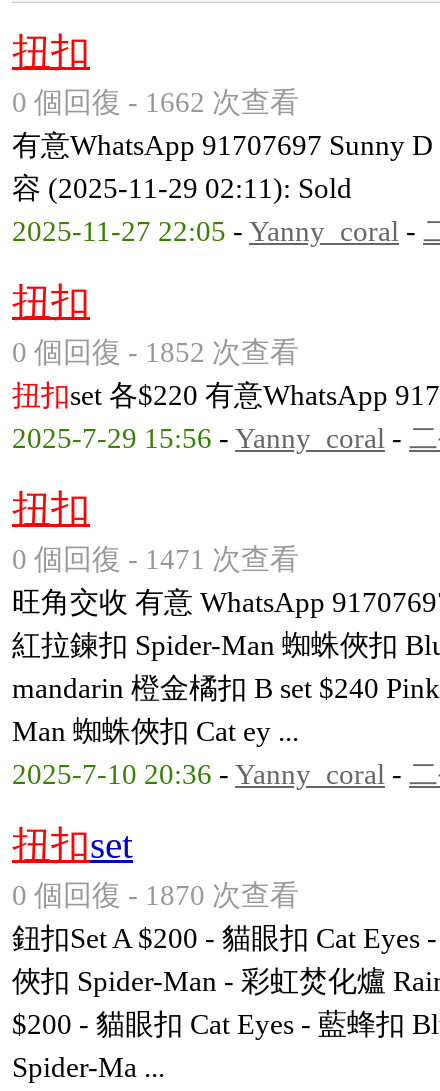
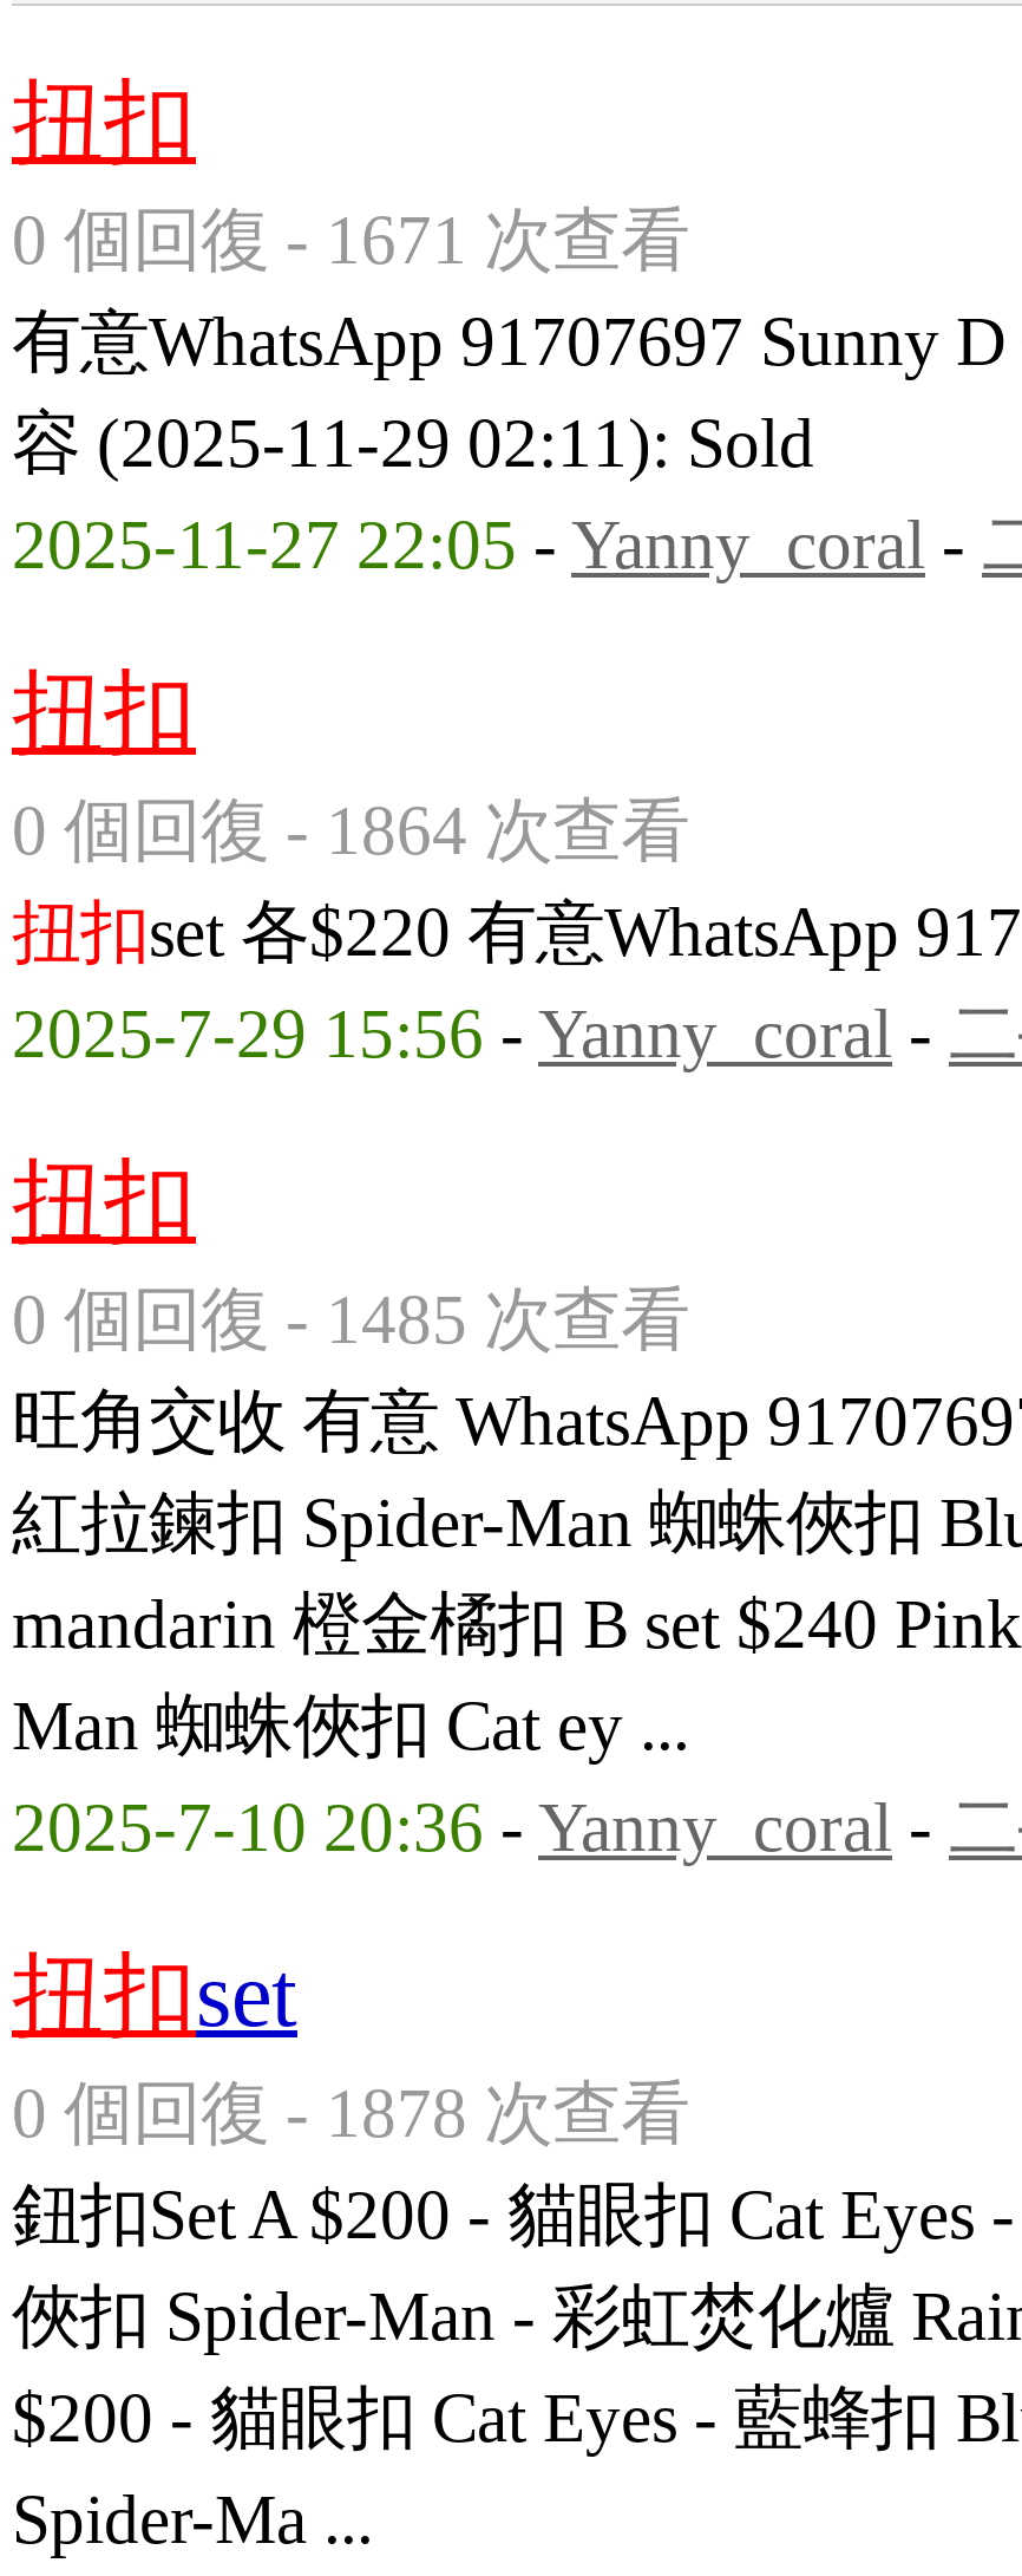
[12,86,299,118] 0 個回復 - 1662 次查看 -> [12,202,689,278] 0 個回復 - 1671 次查看
[12,336,299,368] 0 個回復 - 1852 次查看 -> [12,793,689,868] 0 個回復 - 1864 次查看
[12,543,299,575] 0 個回復 - 1471 次查看 -> [12,1282,689,1357] 0 個回復 - 1485 次查看
[12,879,299,911] 0 個回復 - 1870 次查看 -> [12,2075,689,2151] 0 個回復 - 1878 次查看

